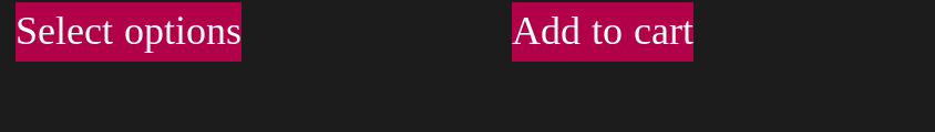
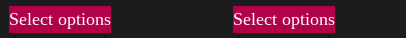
[512,9,693,53] Add to cart -> [233,9,335,29] Select options

